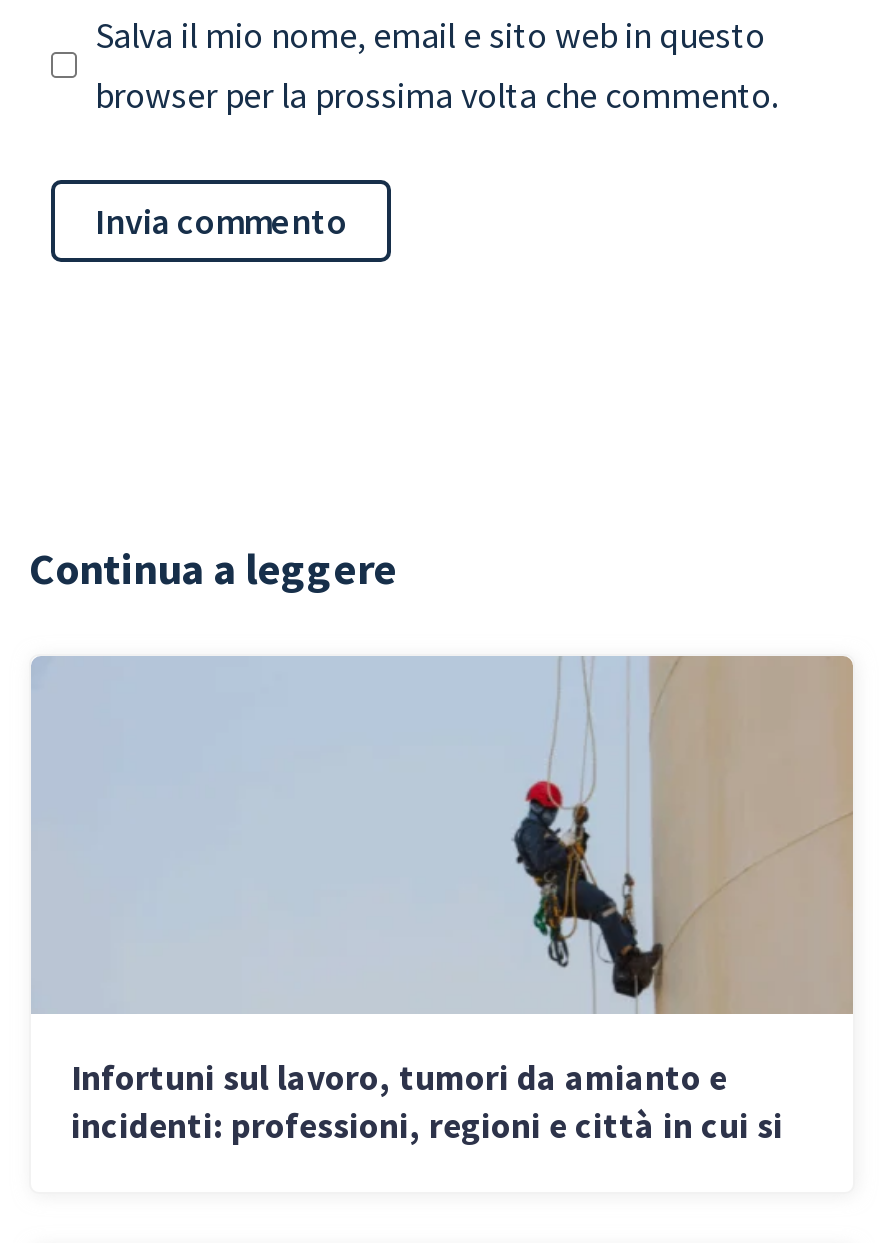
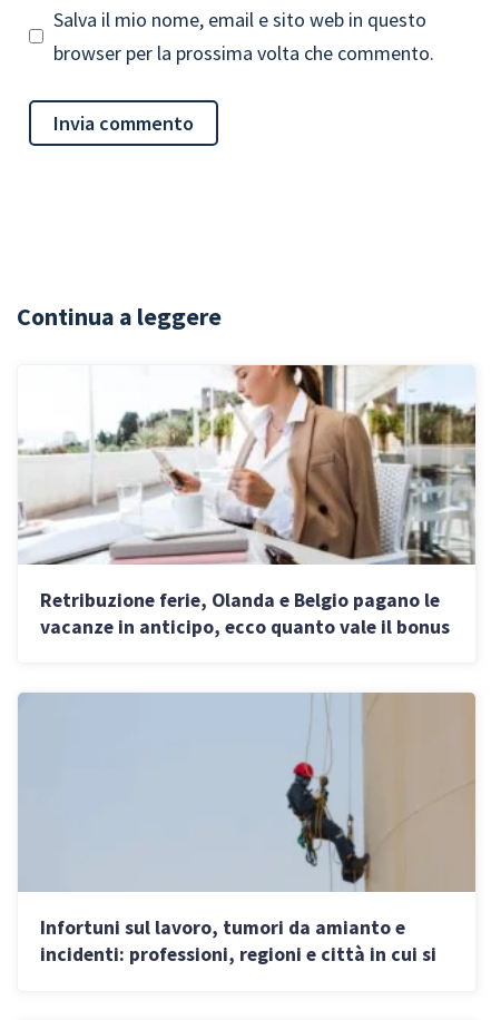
none -> [18,364,477,639] [image] | Retribuzione ferie, Olanda e Belgio pagano le | vacanze in anticipo, ecco quanto vale il bonus

